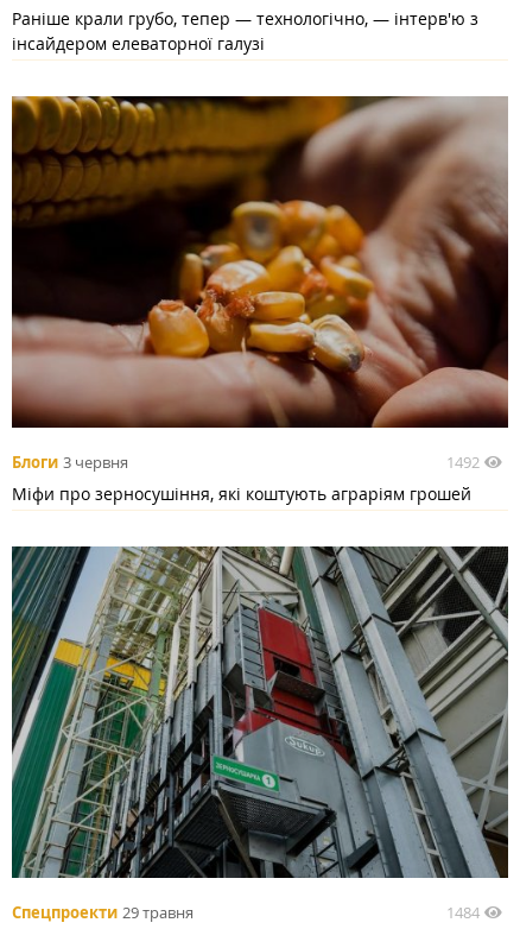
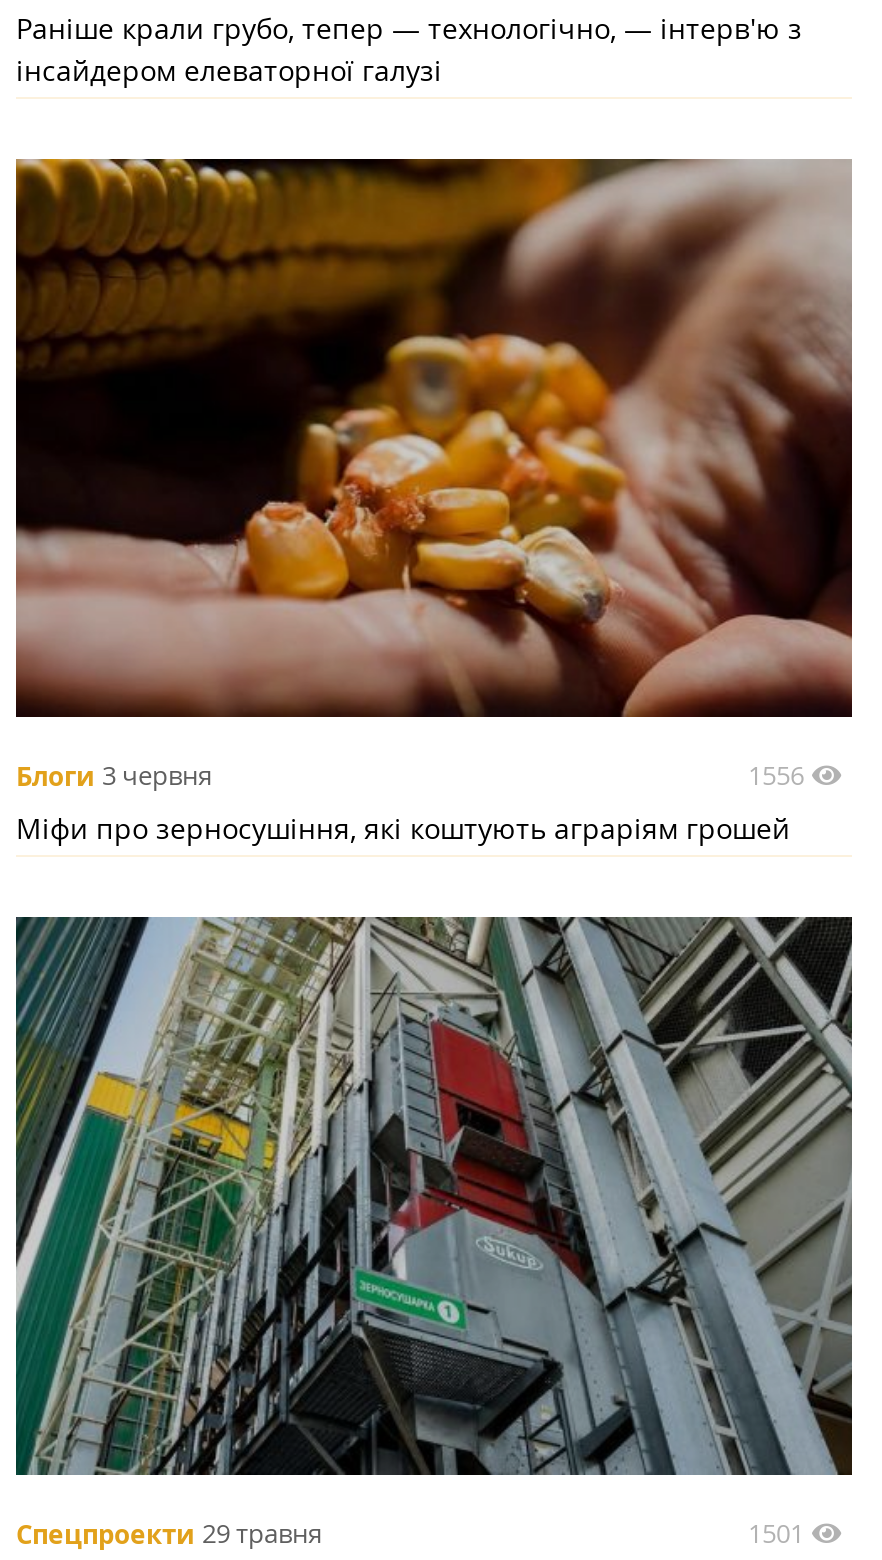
[446,451,480,472] 1492 -> [748,756,804,792] 1556
[446,901,480,923] 1484 -> [748,1514,804,1550] 1501

